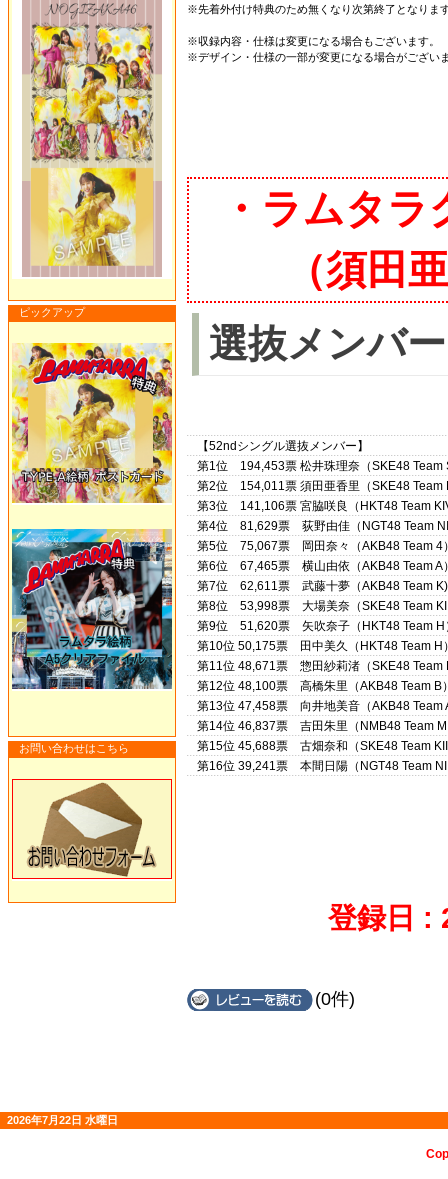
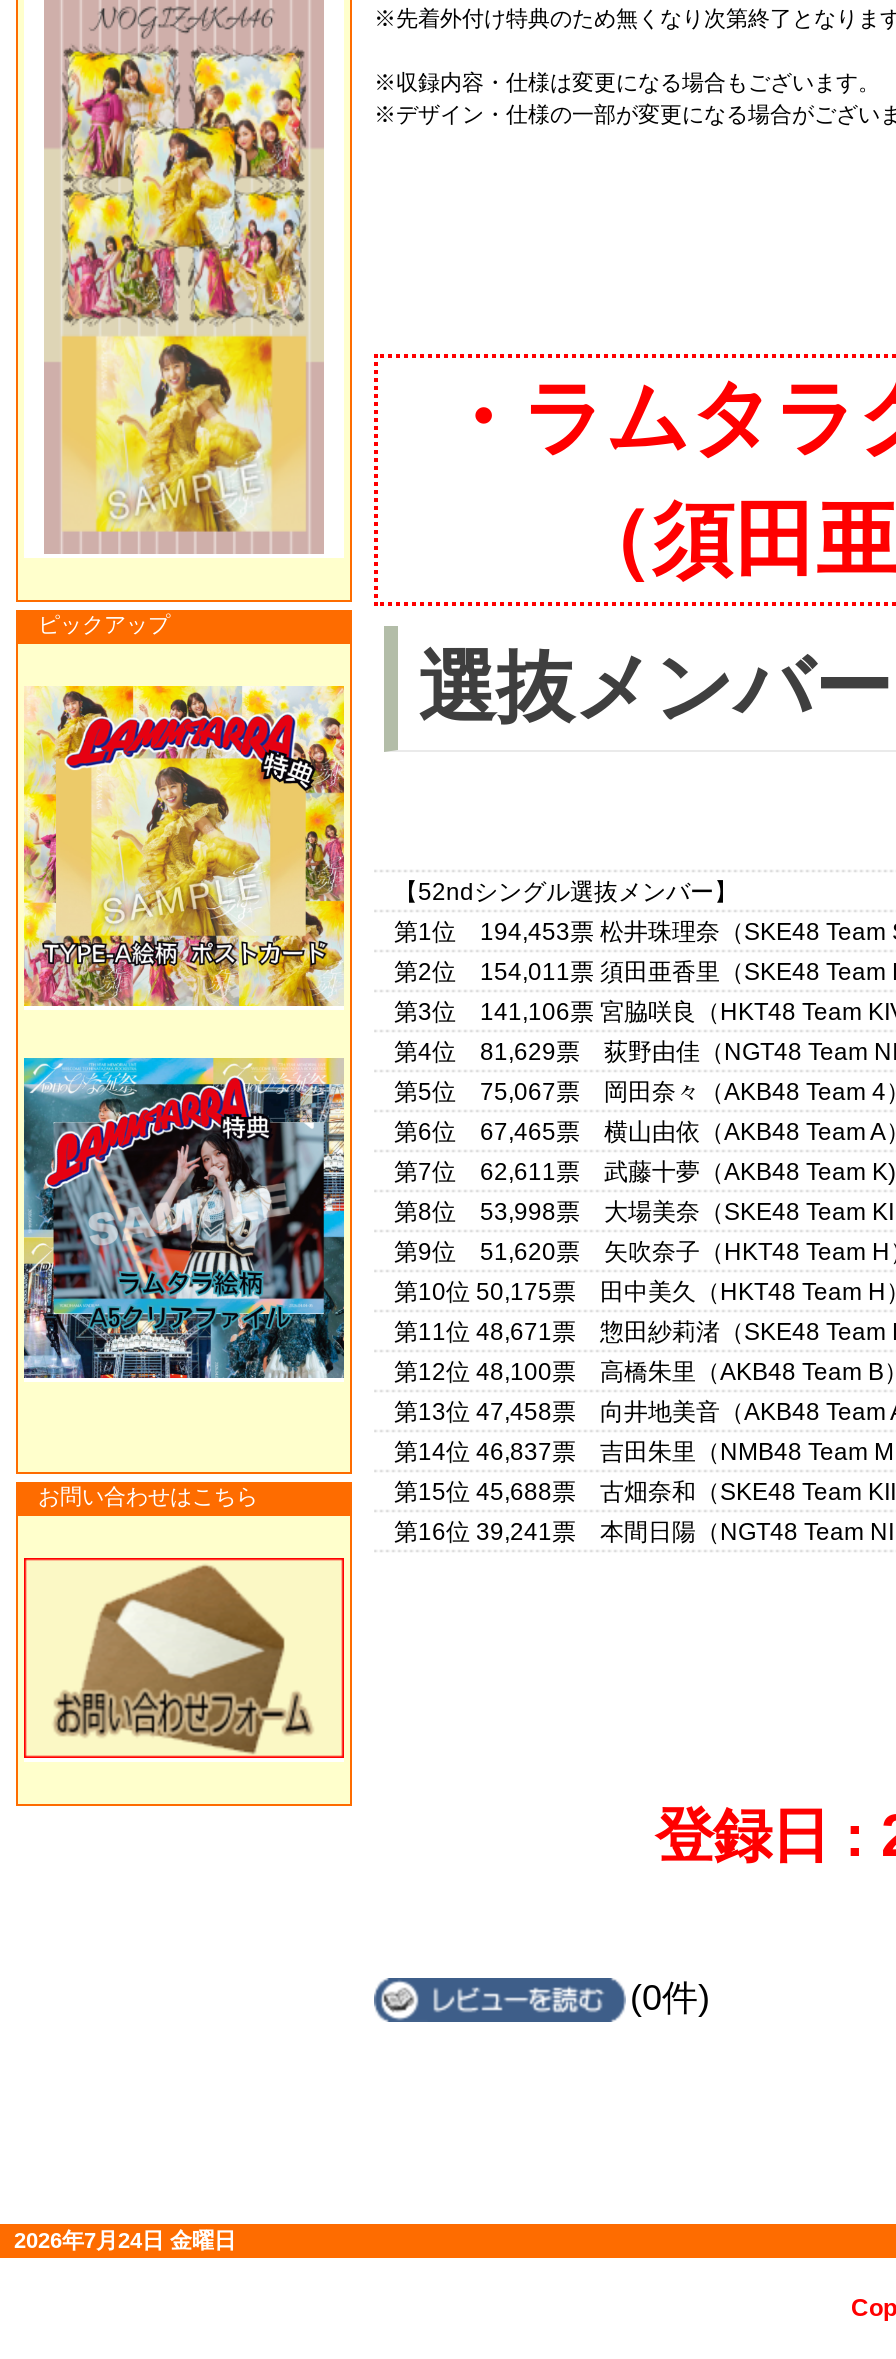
[1,1114,124,1126] 2026年7月22日 水曜日 -> [2,2228,248,2252] 2026年7月24日 金曜日

